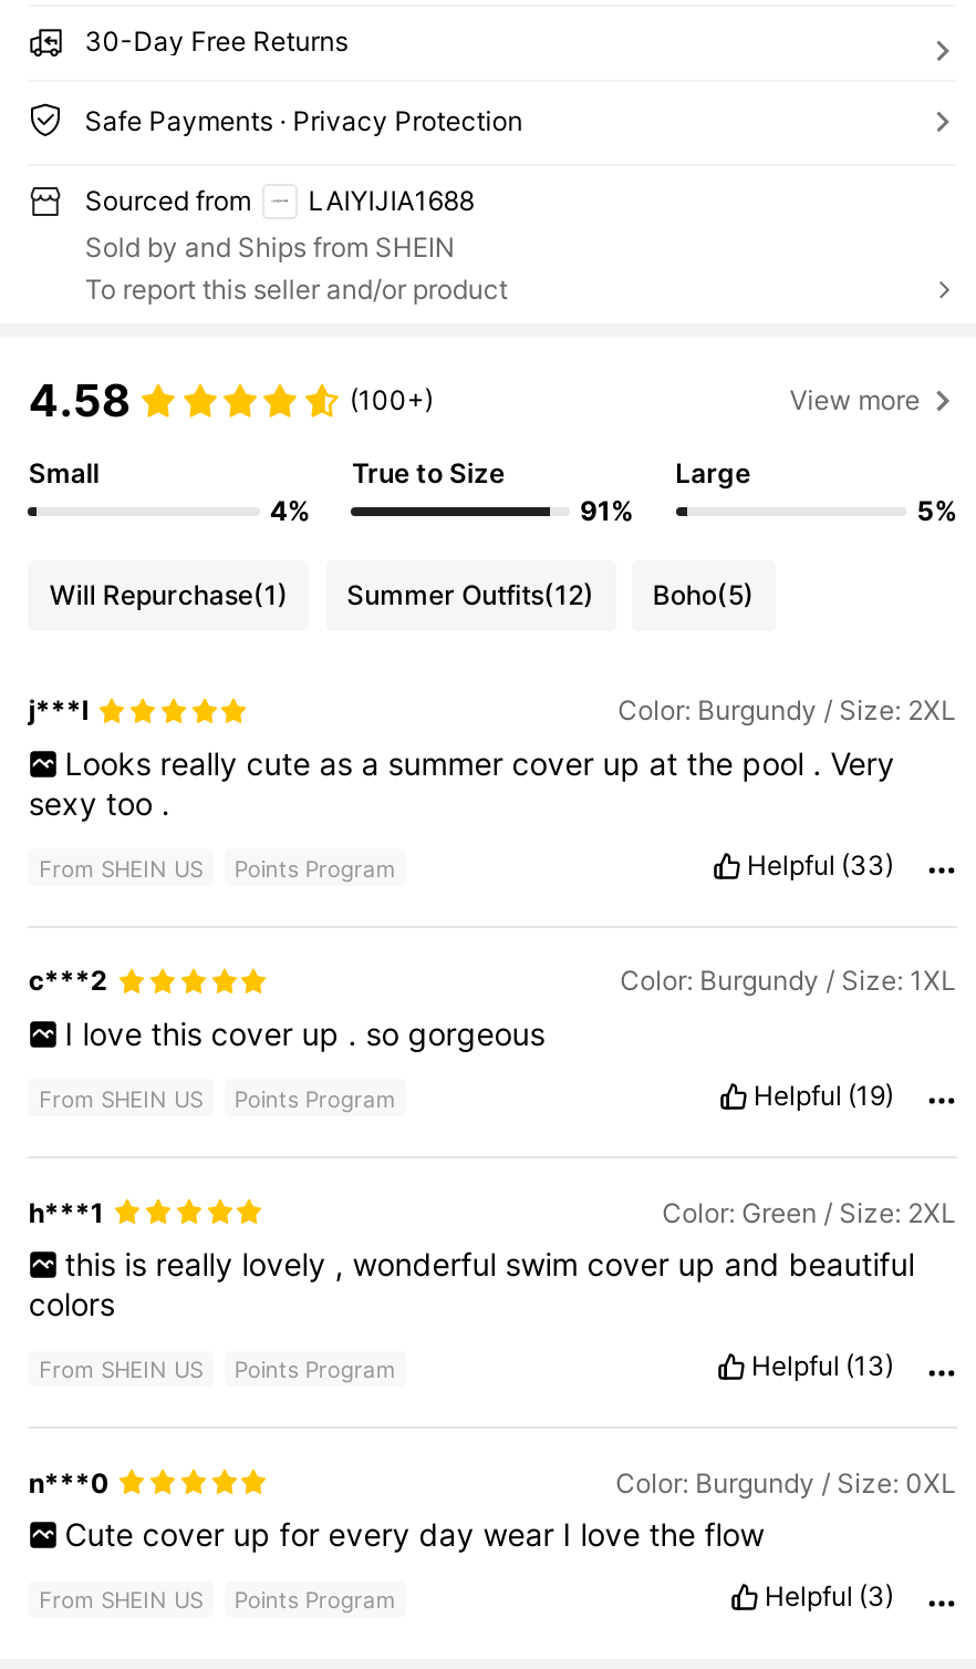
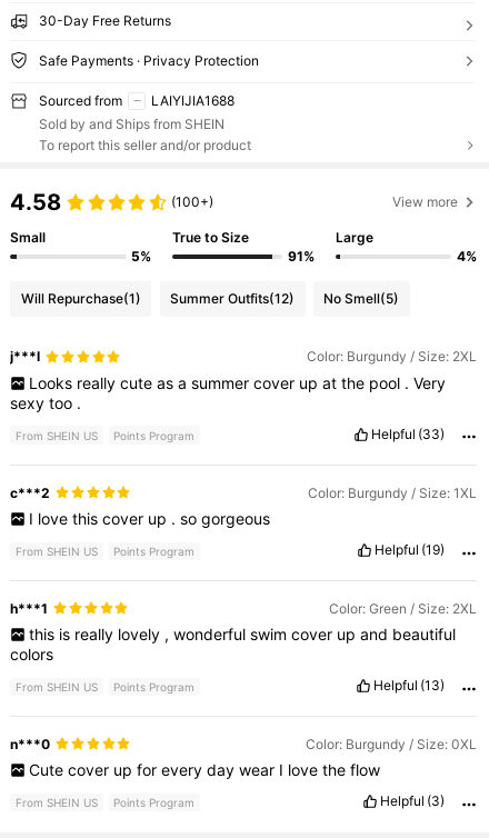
[270,495,310,528] 4% -> [132,248,152,265] 5%
[917,495,957,528] 5% -> [456,248,476,265] 4%
[50,578,754,611] Will Repurchase(1) Summer Outfits(12) Boho(5) -> [21,290,399,307] Will Repurchase(1) Summer Outfits(12) No Smell(5)

